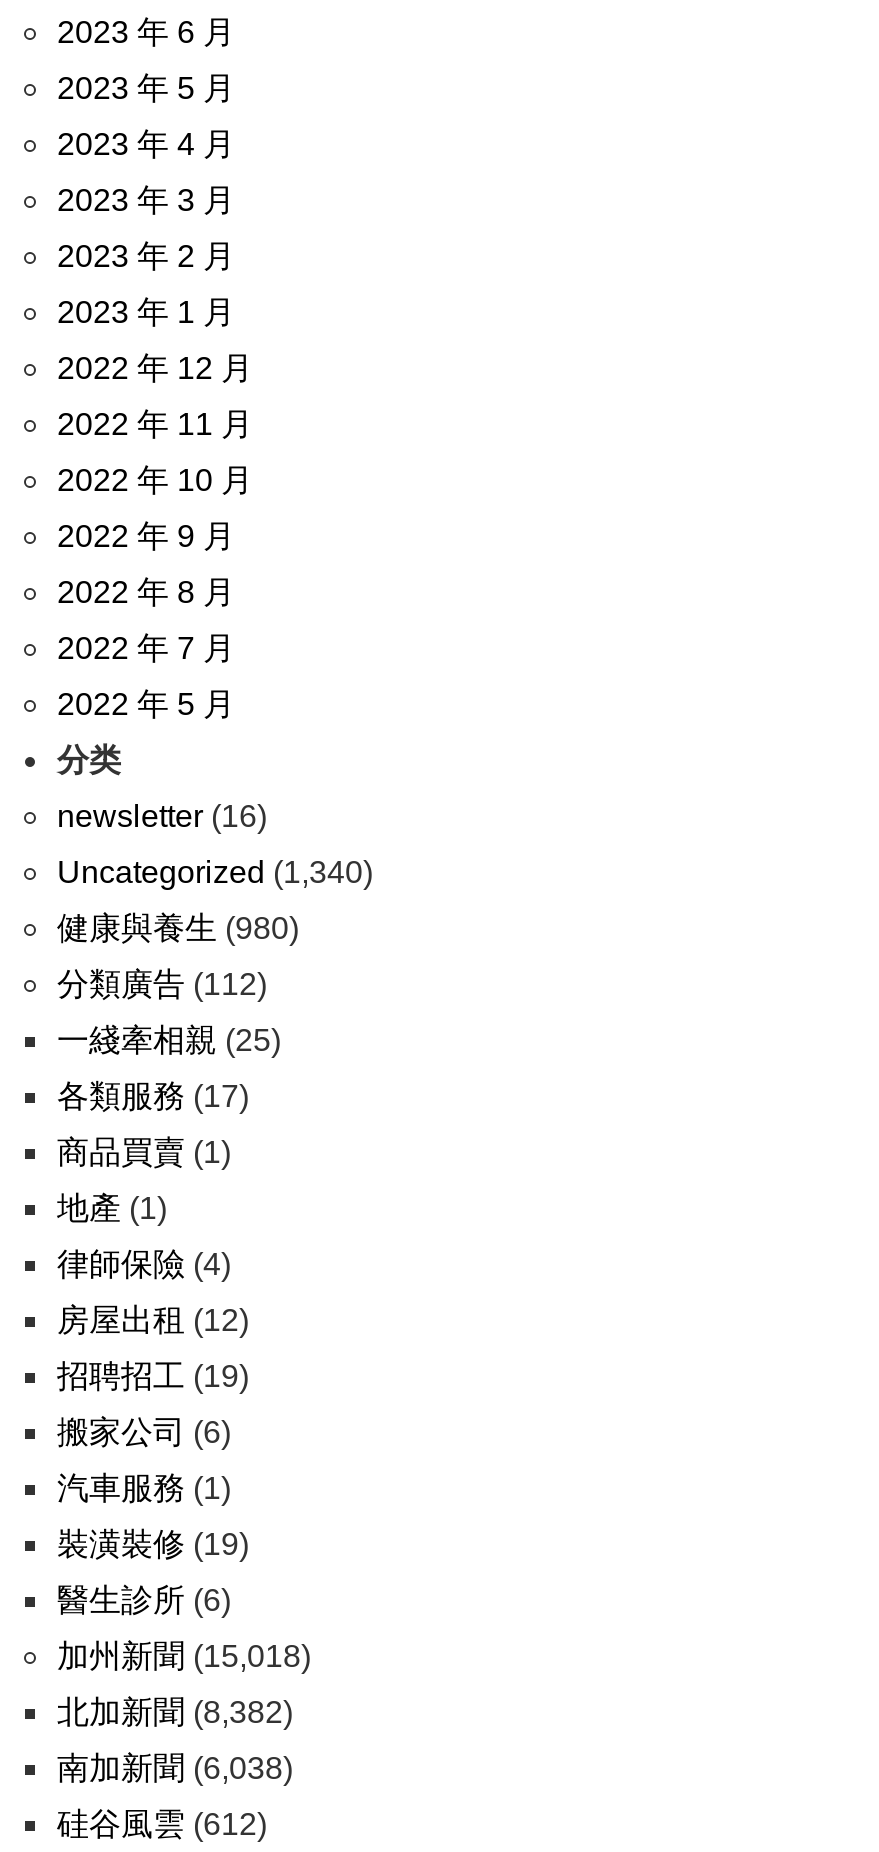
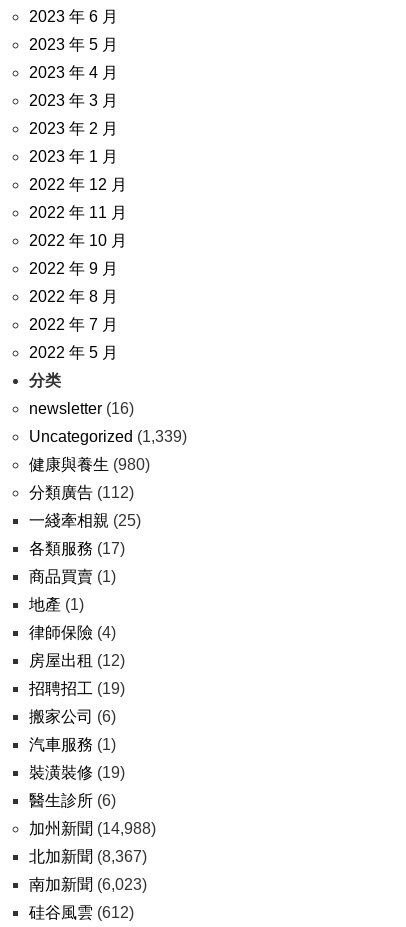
[57,855,373,889] Uncategorized (1,340) -> [29,428,187,445] Uncategorized (1,339)
[57,1639,311,1673] 加州新聞(15,018) -> [29,820,156,837] 加州新聞(14,988)
[57,1695,293,1729] 北加新聞(8,382) -> [29,848,147,865] 北加新聞(8,367)
[57,1751,293,1785] 南加新聞(6,038) -> [29,876,147,893] 南加新聞(6,023)

